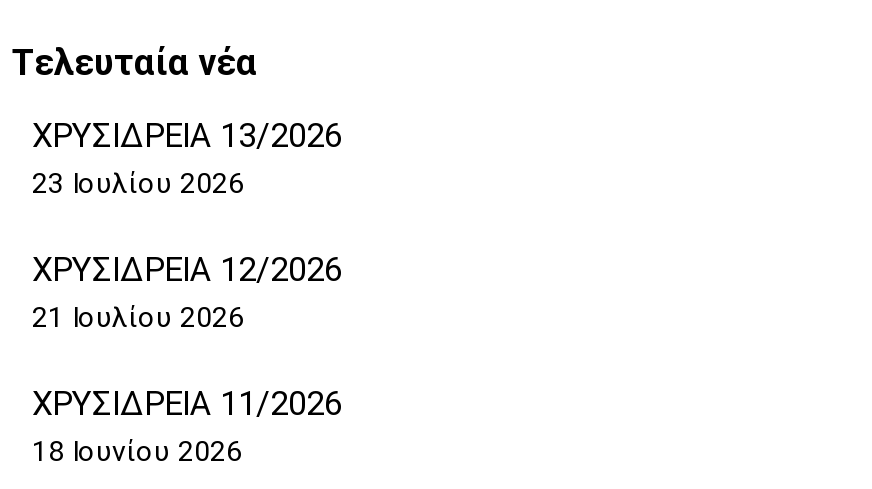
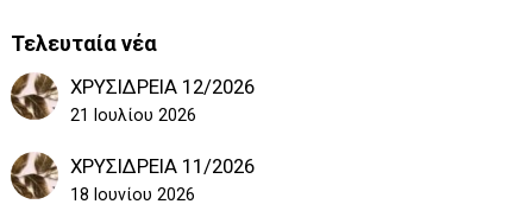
[32,114,342,198] ΧΡΥΣΙΔΡΕΙΑ 13/2026 | 23 Ιουλίου 2026 -> none

